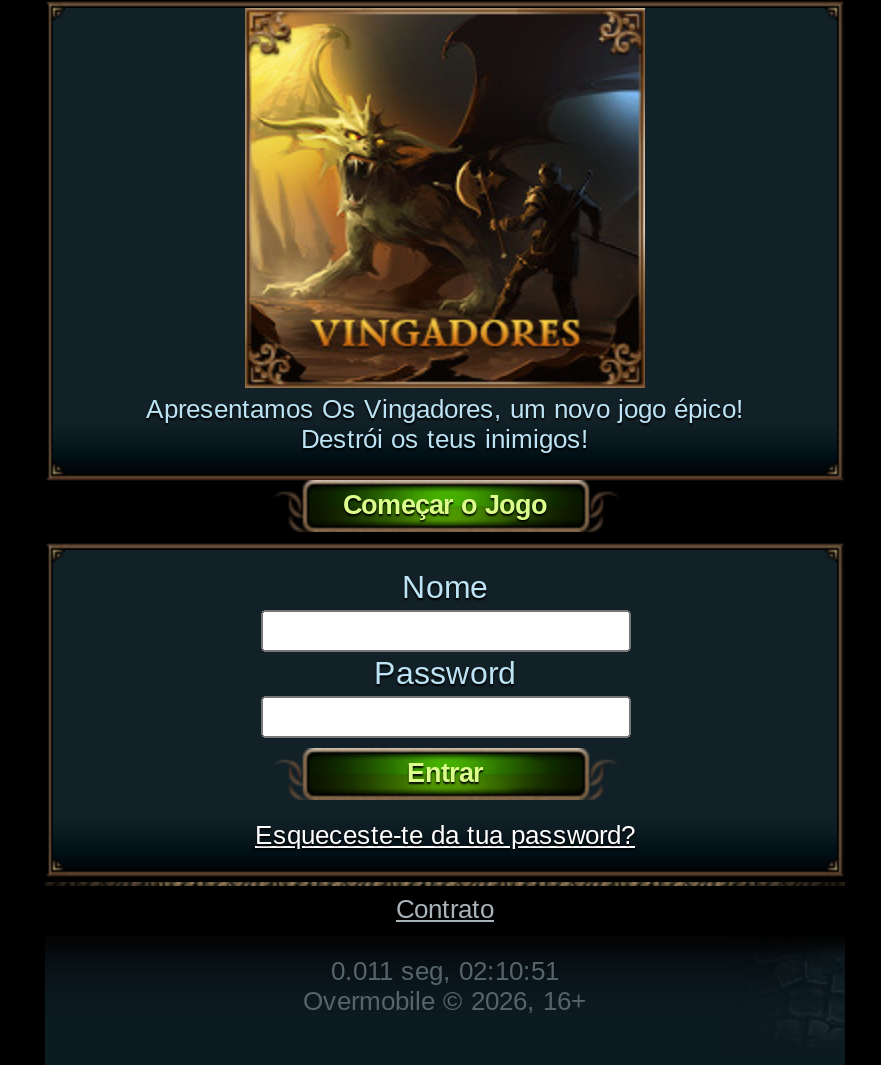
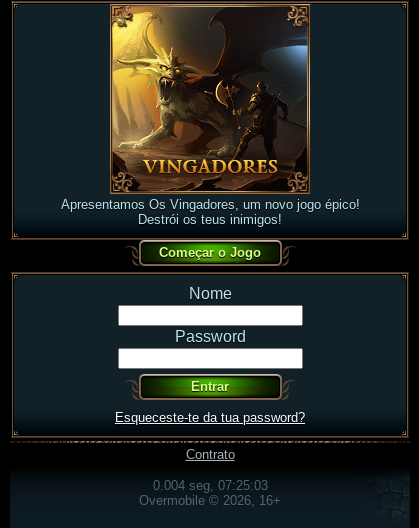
[331,955,559,985] 0.011 seg, 02:10:51 -> [152,477,267,492] 0.004 seg, 07:25:03

